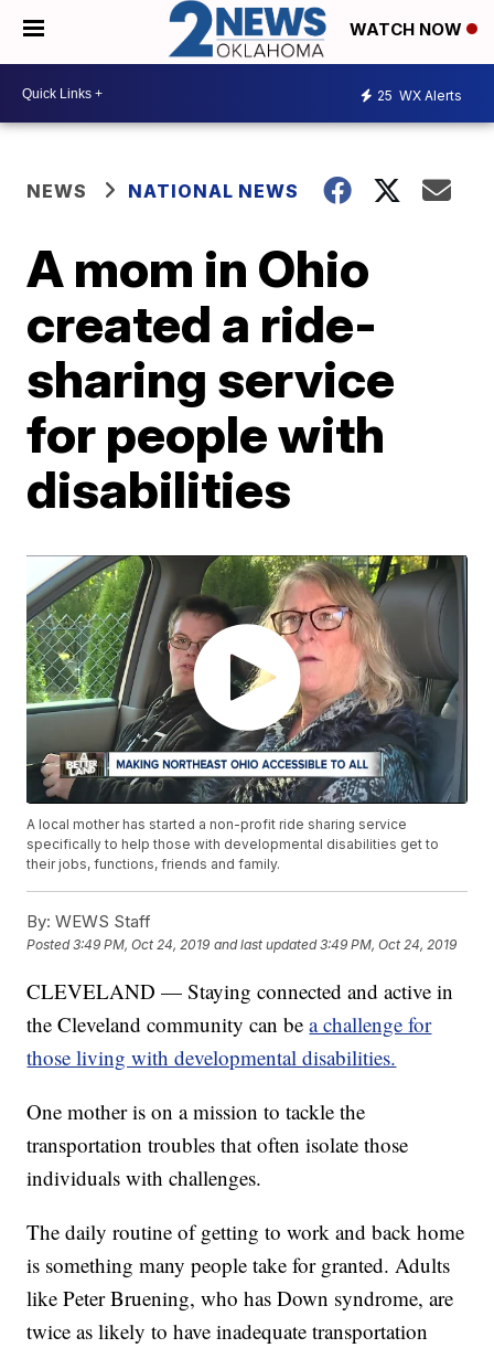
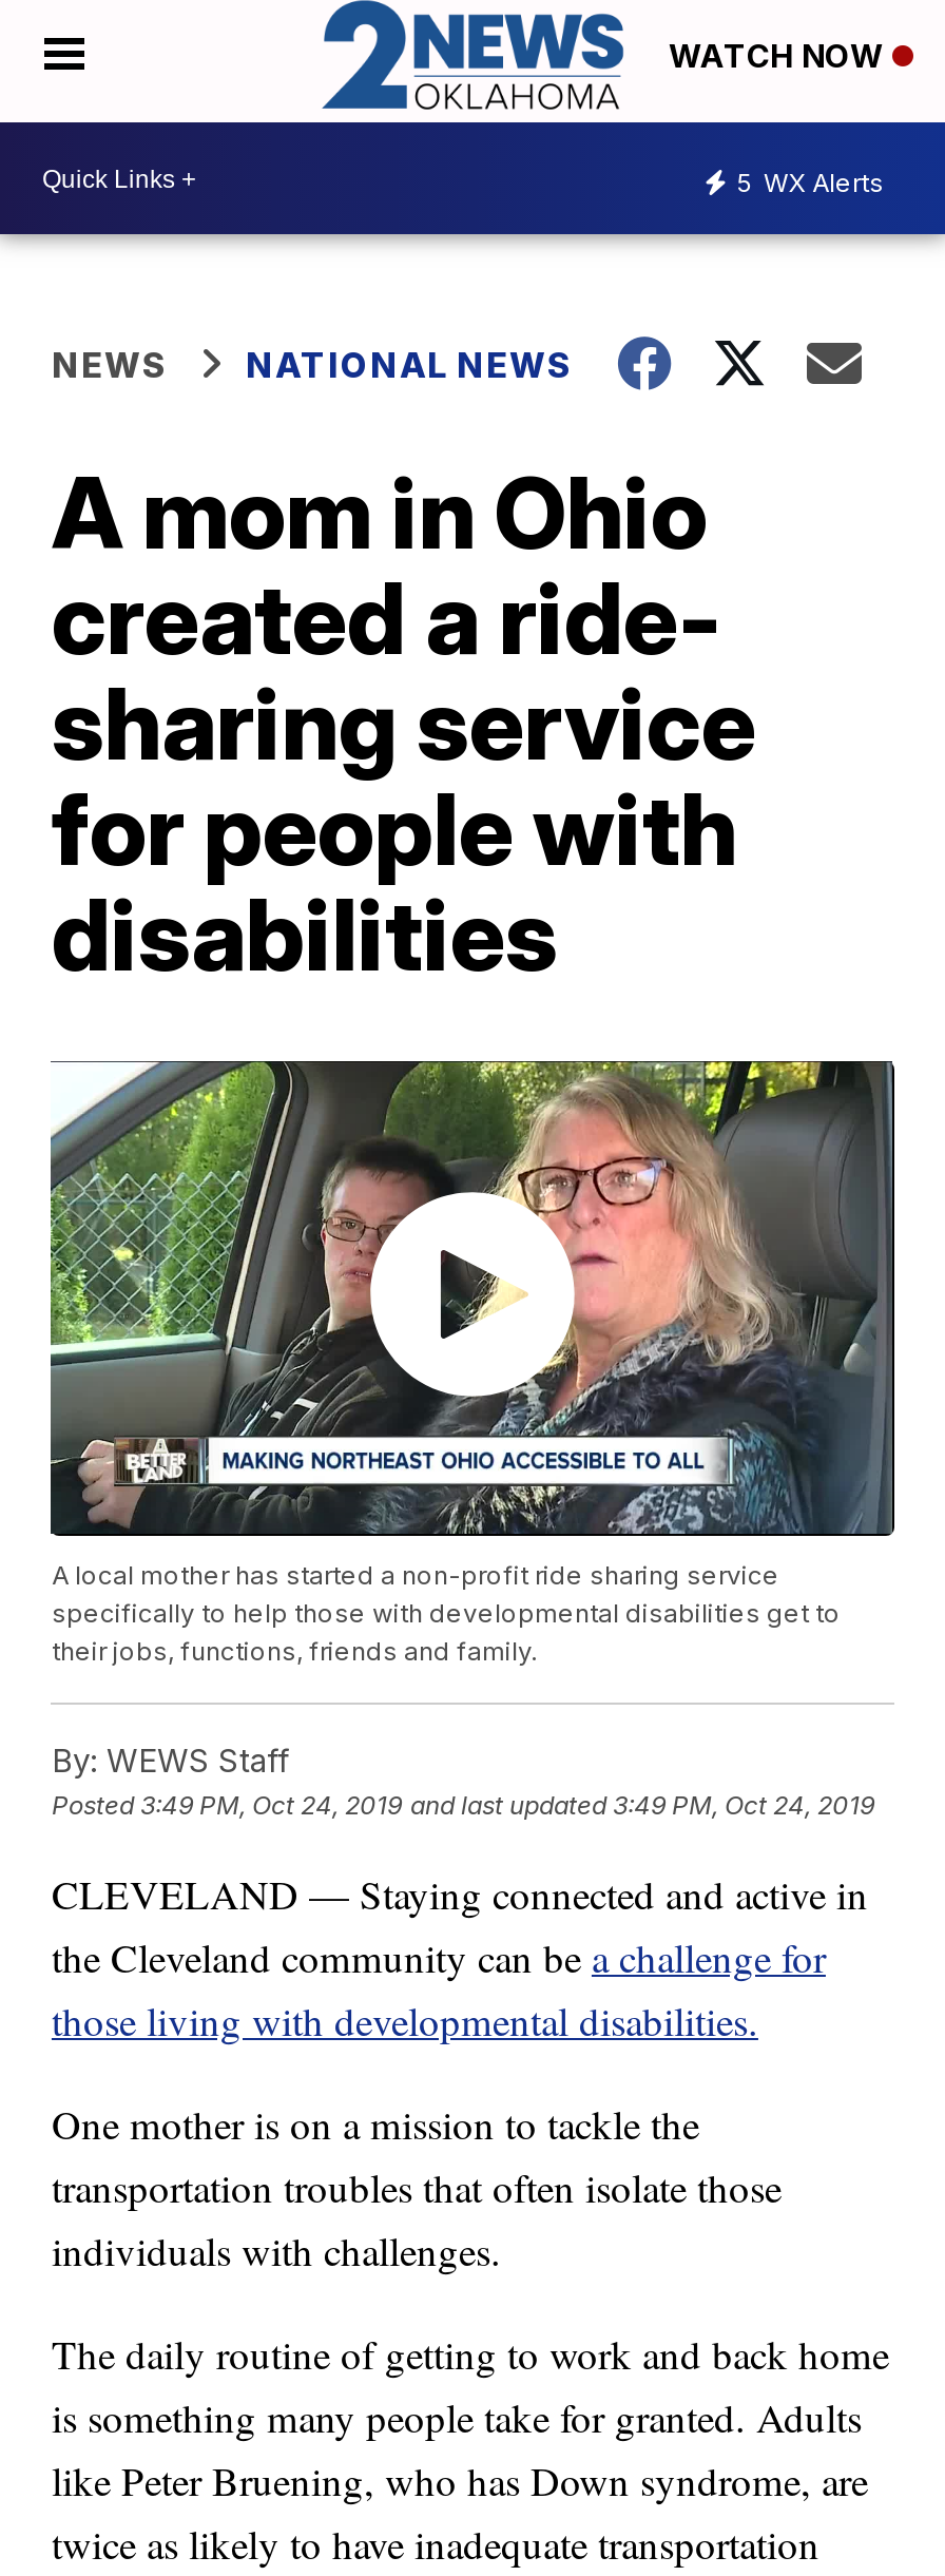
[377,87,462,103] 25 WX Alerts -> [736,166,884,197] 5 WX Alerts

